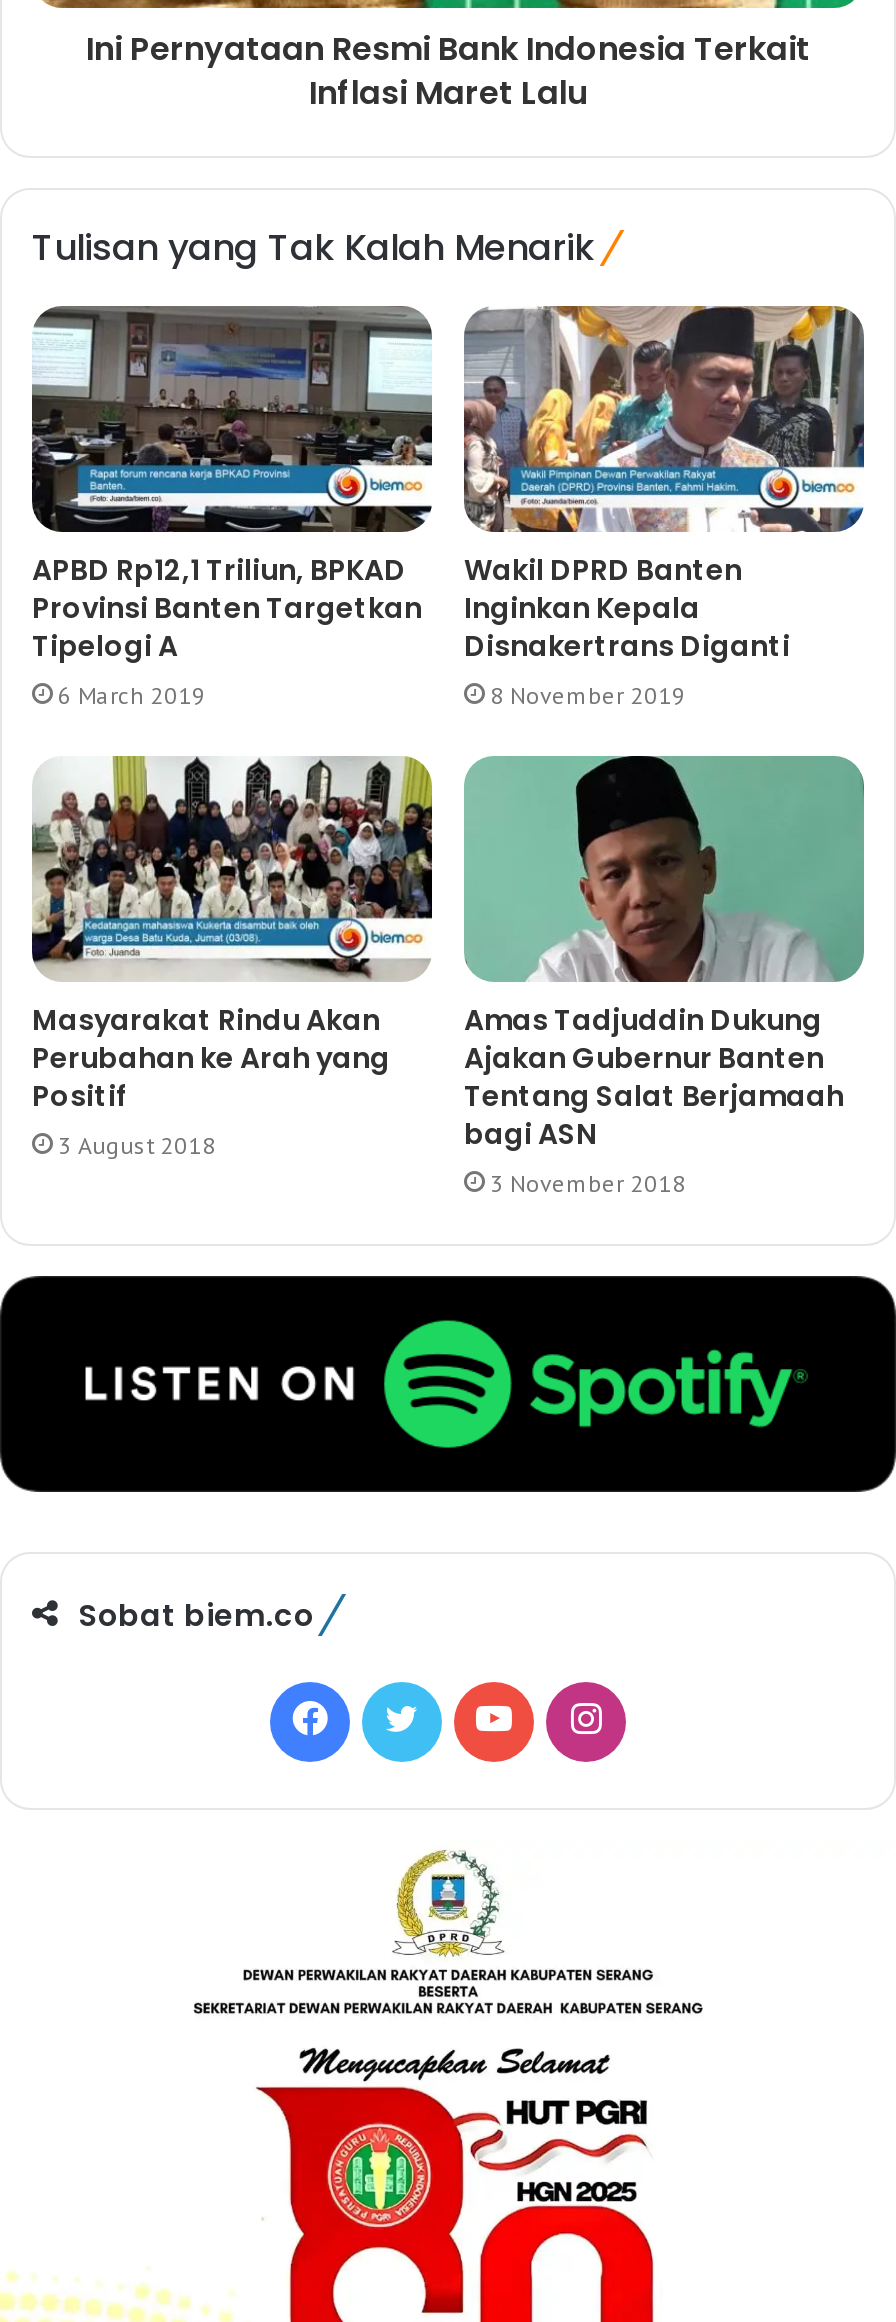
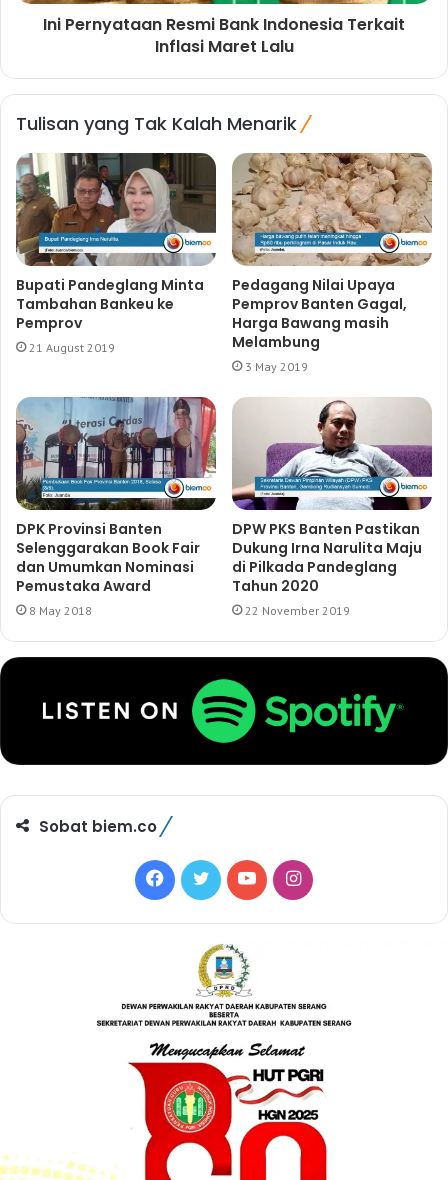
[32,304,432,710] [image] | APBD Rp12,1 Triliun, BPKAD | Provinsi Banten Targetkan | Tipelogi A | 6 March 2019 -> [16,153,217,355] [image] | Bupati Pandeglang Minta | Tambahan Bankeu ke | Pemprov | 21 August 2019
[464,306,866,710] [image] | Wakil DPRD Banten | Inginkan Kepala | Disnakertrans Diganti | 8 November 2019 -> [232,153,432,374] [image] | Pedagang Nilai Upaya | Pemprov Banten Gagal, | Harga Bawang masih | Melambung | 3 May 2019
[32,754,434,1160] [image] | Masyarakat Rindu Akan | Perubahan ke Arah yang | Positif | 3 August 2018 -> [16,396,217,618] [image] | DPK Provinsi Banten | Selenggarakan Book Fair | dan Umumkan Nominasi | Pemustaka Award | 8 May 2018
[464,754,866,1198] [image] | Amas Tadjuddin Dukung | Ajakan Gubernur Banten | Tentang Salat Berjamaah | bagi ASN | 3 November 2018 -> [232,397,433,618] [image] | DPW PKS Banten Pastikan | Dukung Irna Narulita Maju | di Pilkada Pandeglang | Tahun 2020 | 22 November 2019

